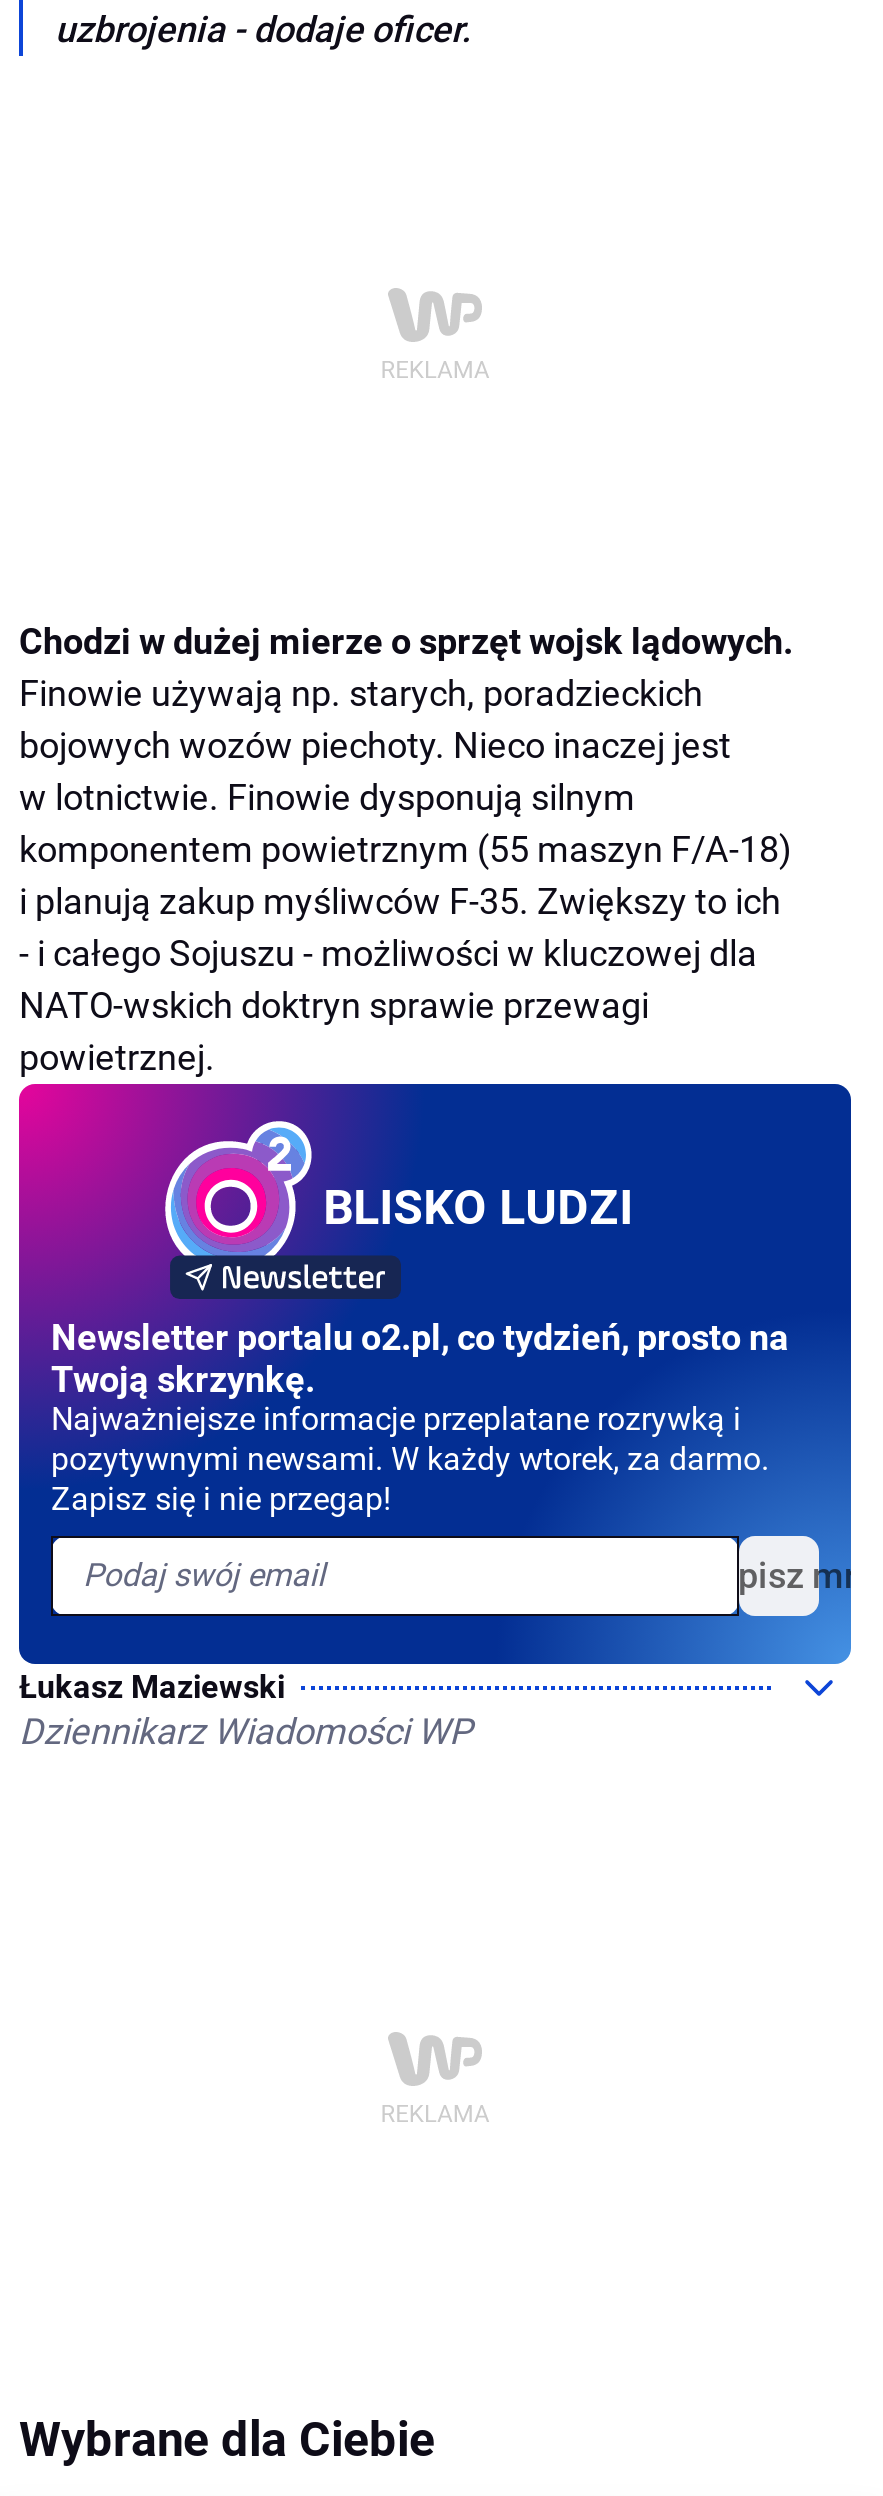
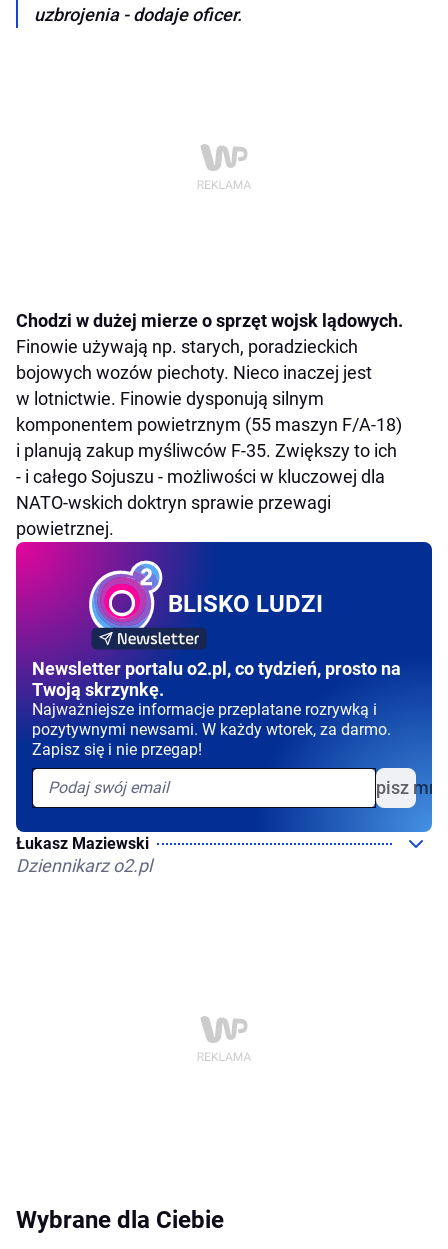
[19,1710,471,1752] Dziennikarz Wiadomości WP -> [16,855,152,876] Dziennikarz o2.pl

